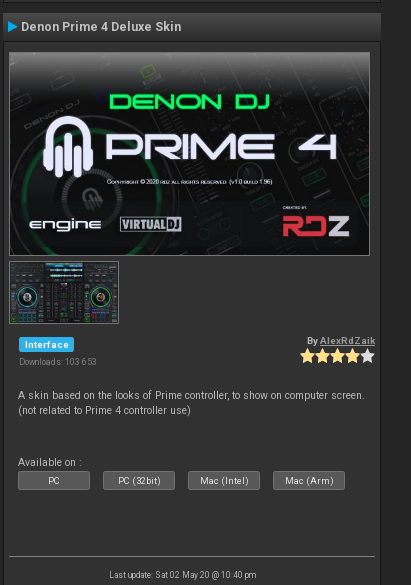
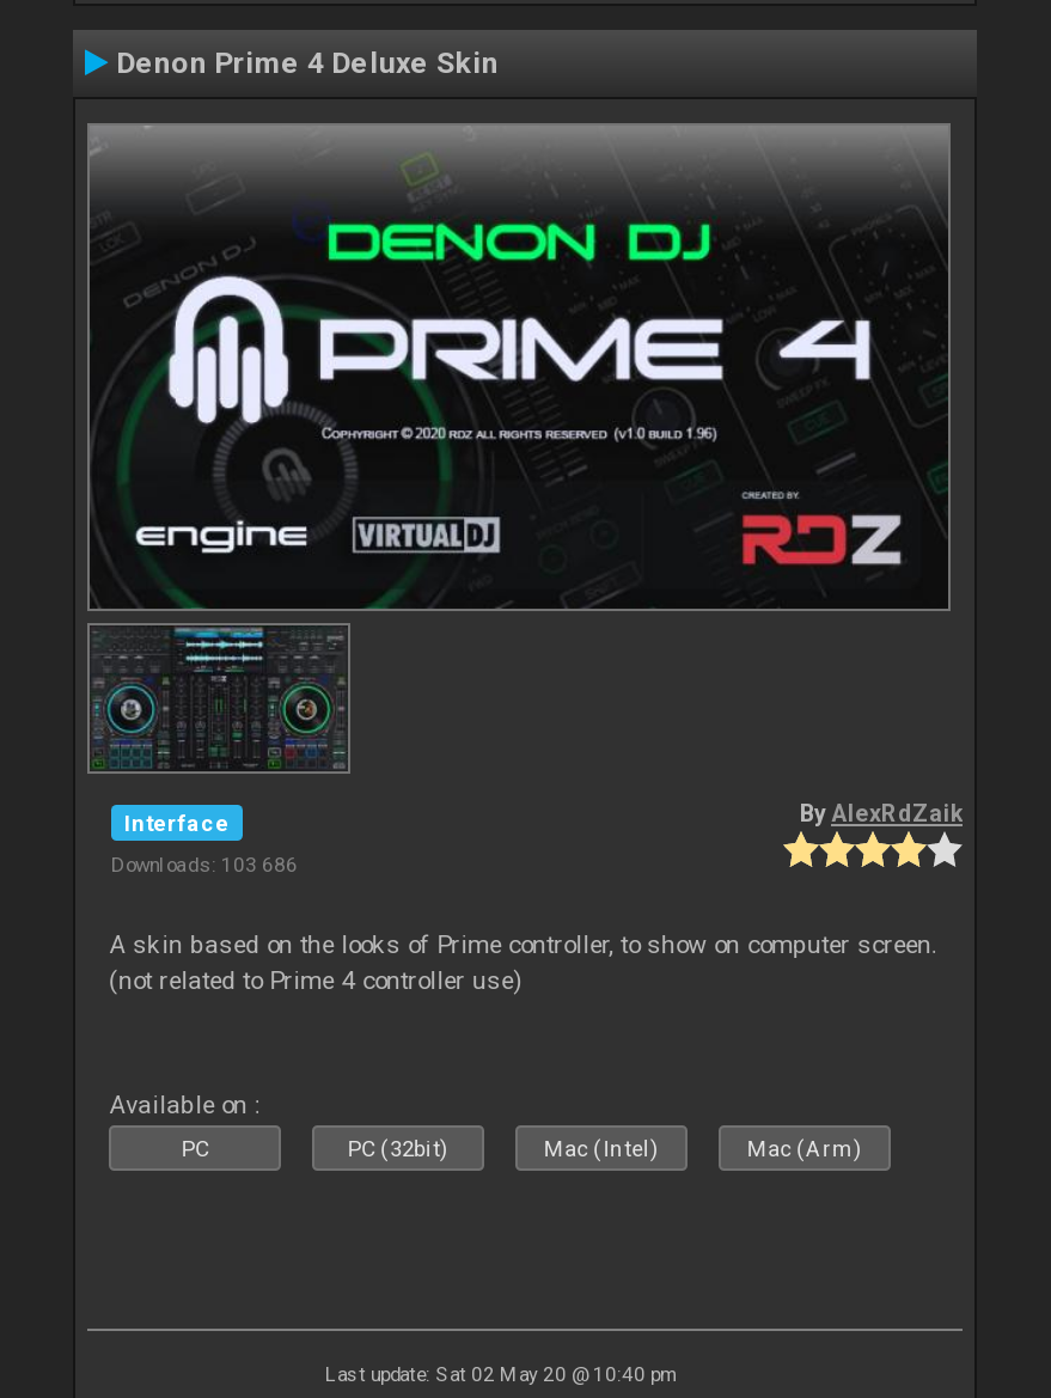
[19,357,97,367] Downloads: 103 653 -> [111,854,298,878] Downloads: 103 686

